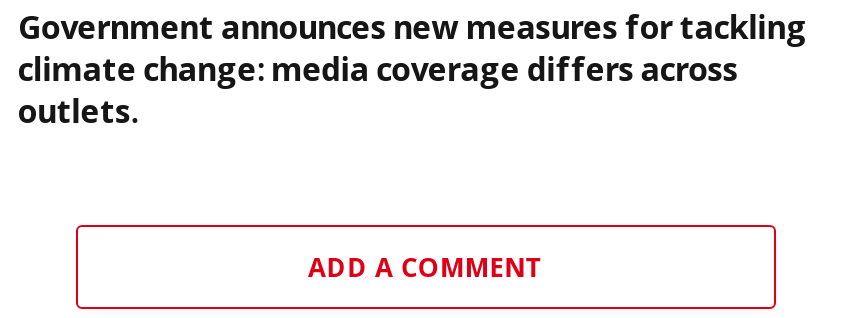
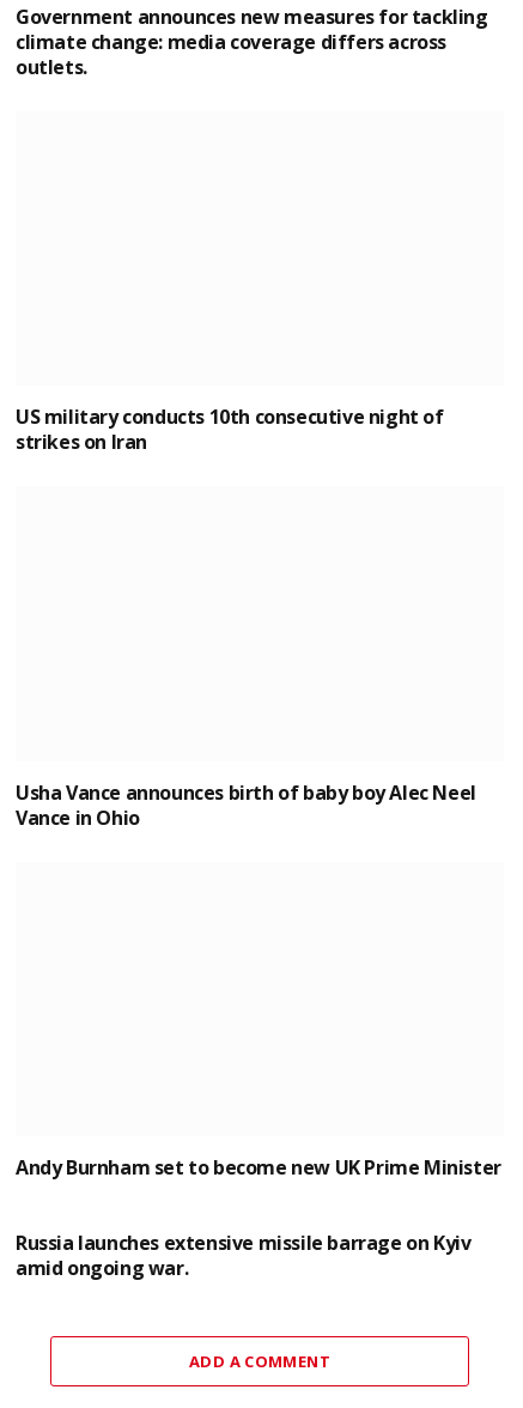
none -> [16,404,444,455] US military conducts 10th consecutive night of | strikes on Iran
none -> [16,779,476,830] Usha Vance announces birth of baby boy Alec Neel | Vance in Ohio
none -> [16,1154,501,1281] Andy Burnham set to become new UK Prime Minister | Russia launches extensive missile barrage on Kyiv | amid ongoing war.

